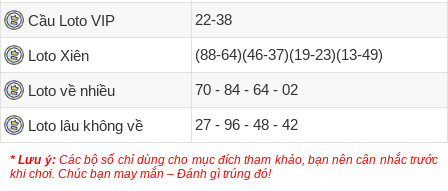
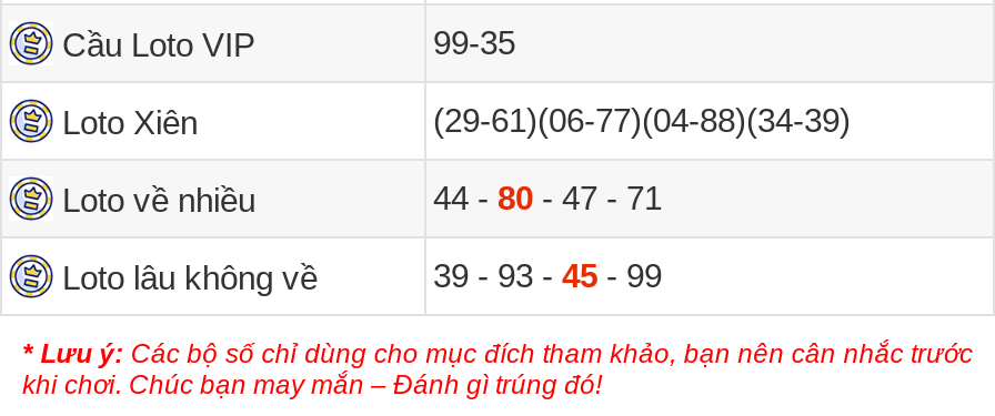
[195,11,232,28] 22-38 -> [433,23,515,61] 99-35
[195,46,383,63] (88-64)(46-37)(19-23)(13-49) -> [433,101,851,139] (29-61)(06-77)(04-88)(34-39)
[195,81,298,98] 70 - 84 - 64 - 02 -> [433,179,662,216] 44 - 80 - 47 - 71
[195,116,298,133] 27 - 96 - 48 - 42 -> [433,256,662,294] 39 - 93 - 45 - 99

